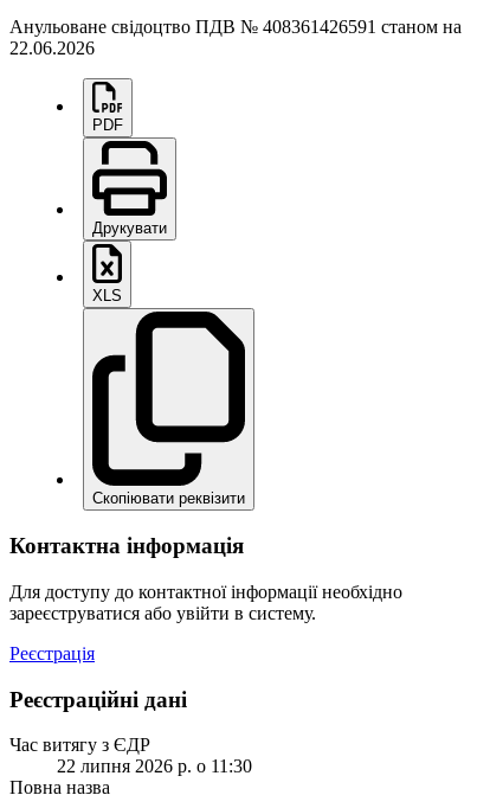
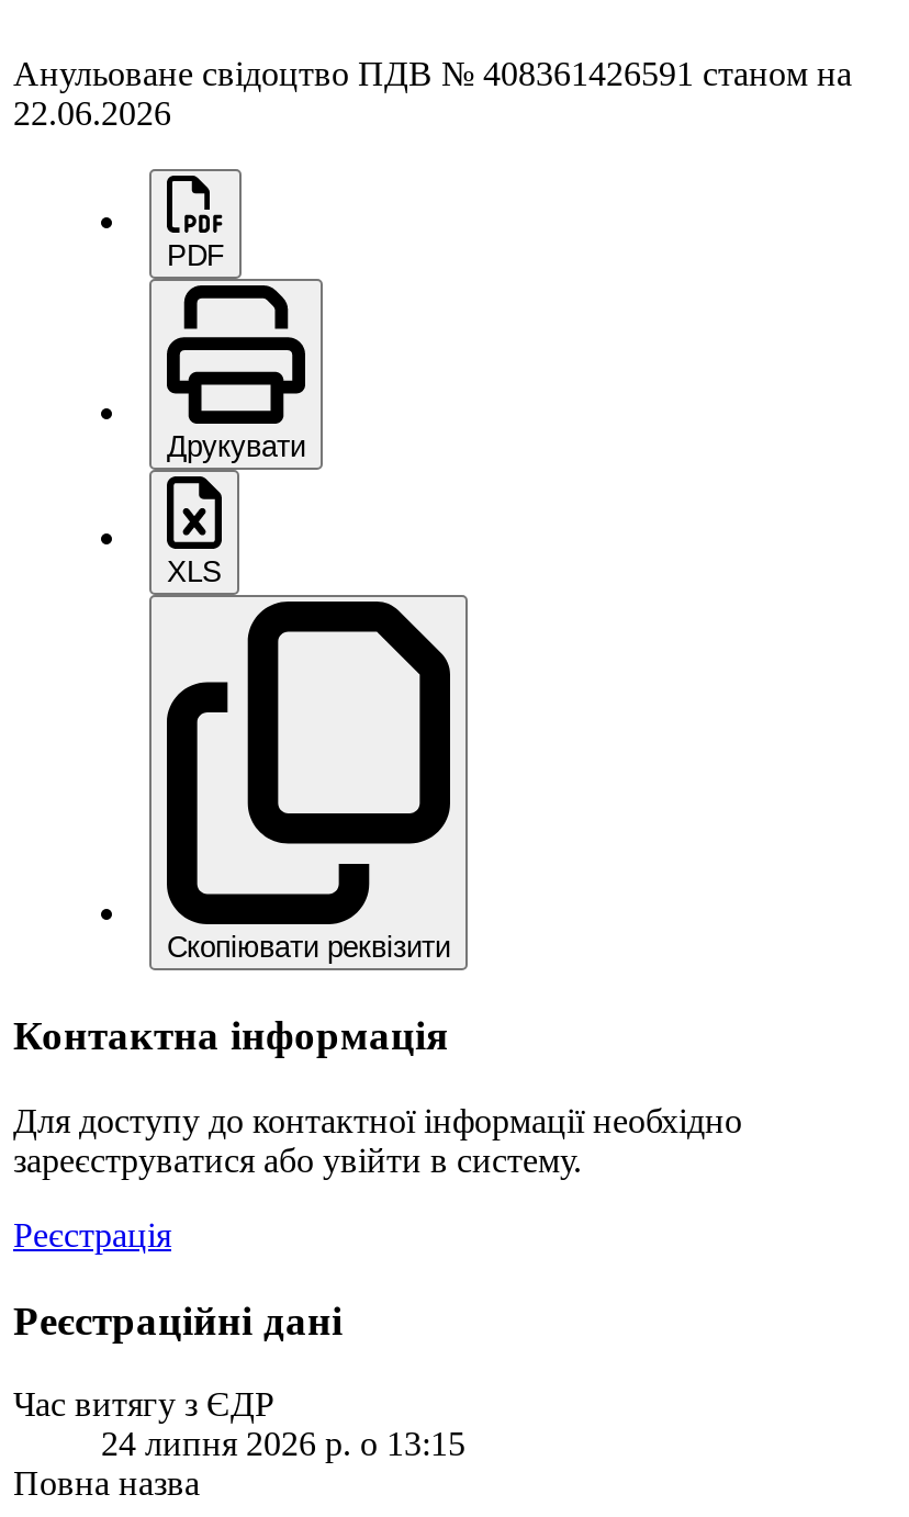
[57,756,252,776] 22 липня 2026 р. о 11:30 -> [101,1425,465,1463] 24 липня 2026 р. о 13:15

